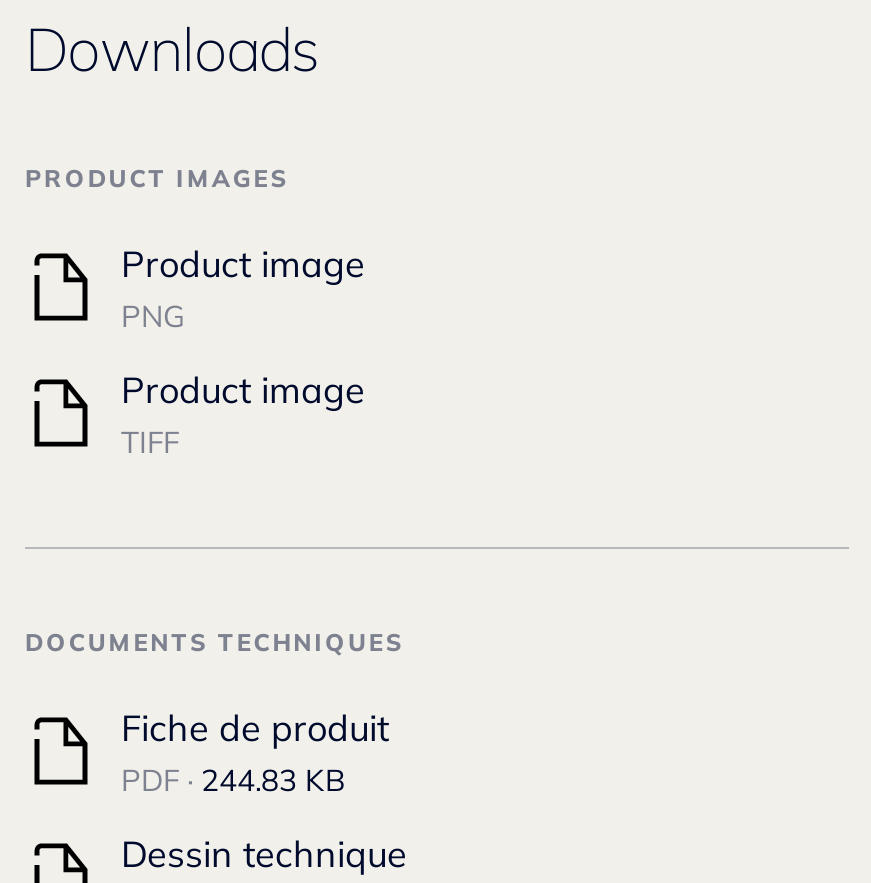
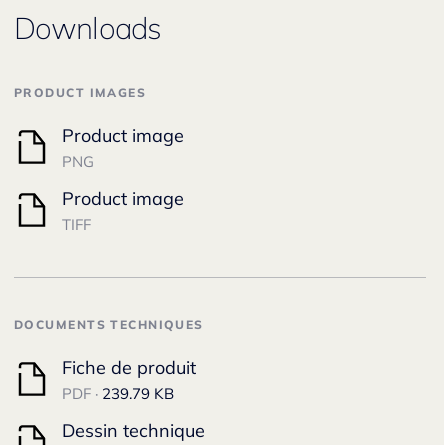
[121,761,345,799] PDF · 244.83 KB -> [62,384,174,403] PDF · 239.79 KB

